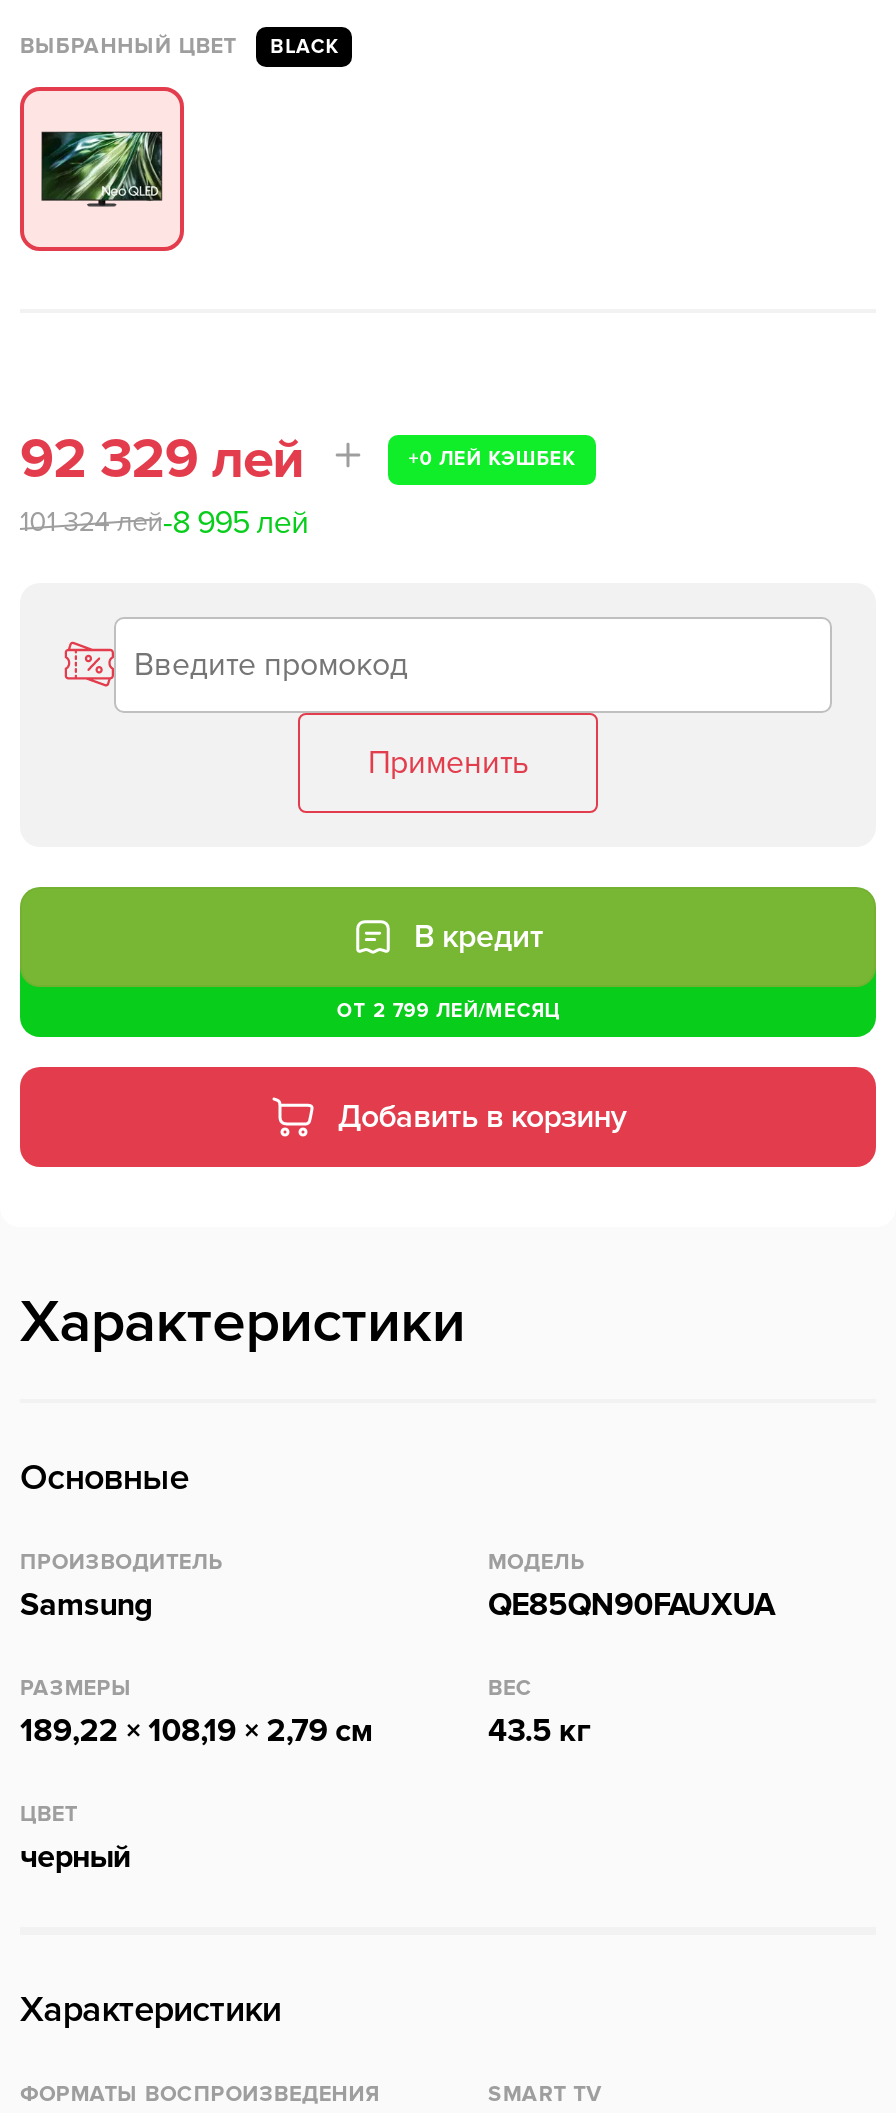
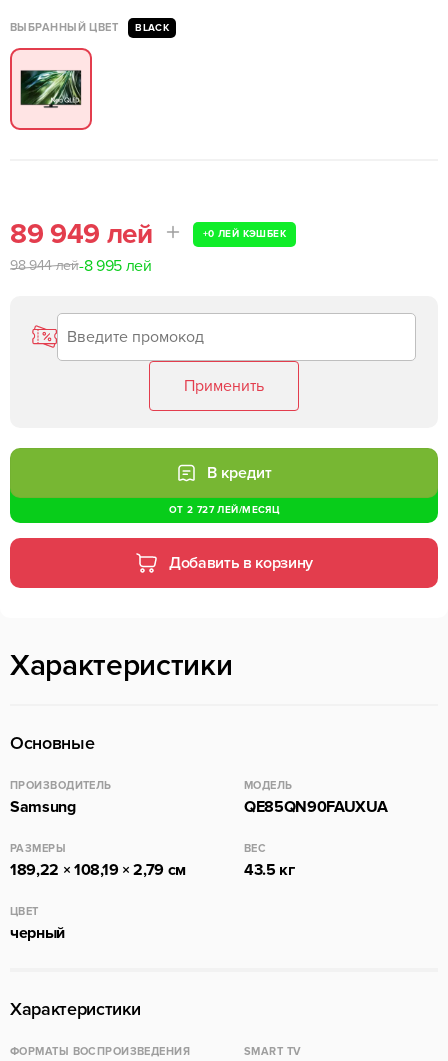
[20,425,304,493] 92 329 лей -> [10,217,153,251] 89 949 лей
[20,503,309,543] 101 324 лей-8 995 лей -> [10,256,152,276] 98 944 лей-8 995 лей
[337,999,559,1023] ОТ 2 799 ЛЕЙ/МЕСЯЦ -> [169,504,279,516] ОТ 2 727 ЛЕЙ/МЕСЯЦ

